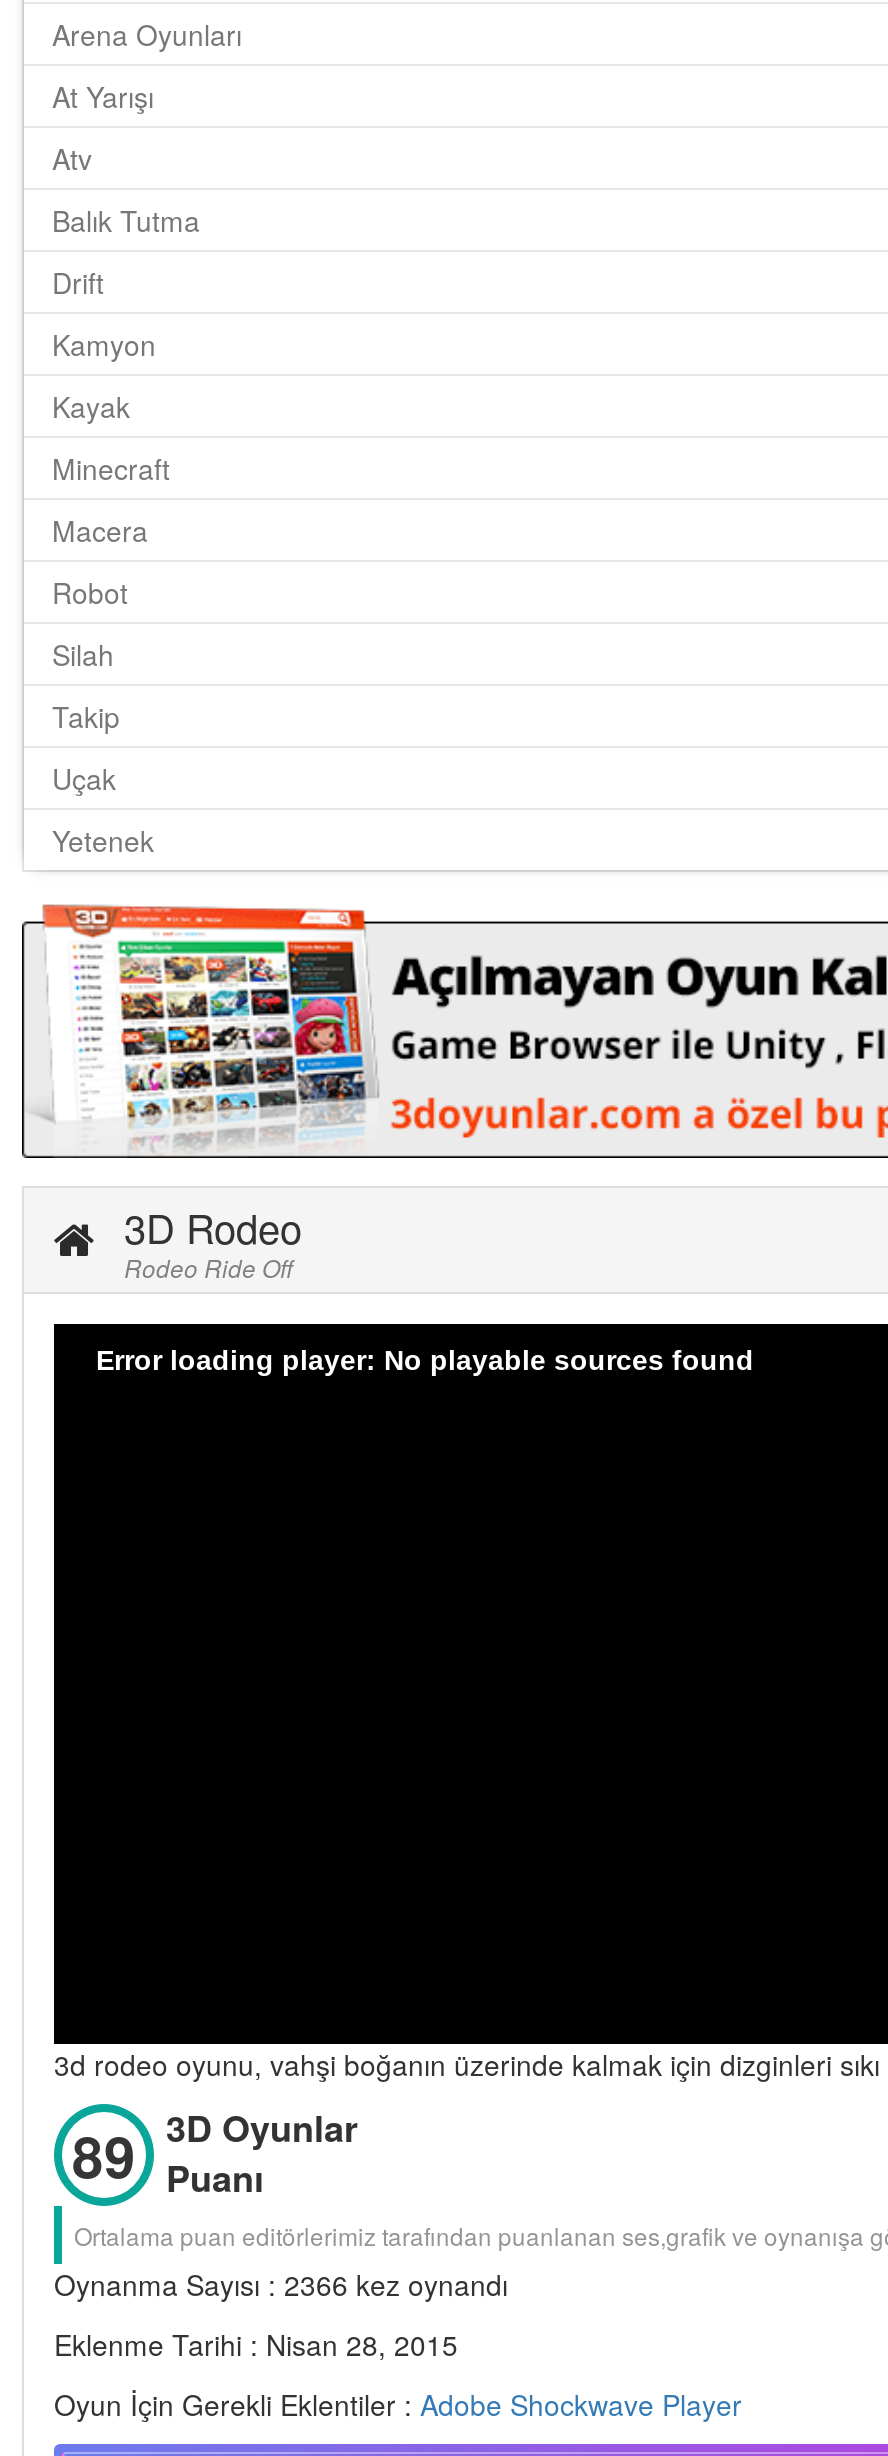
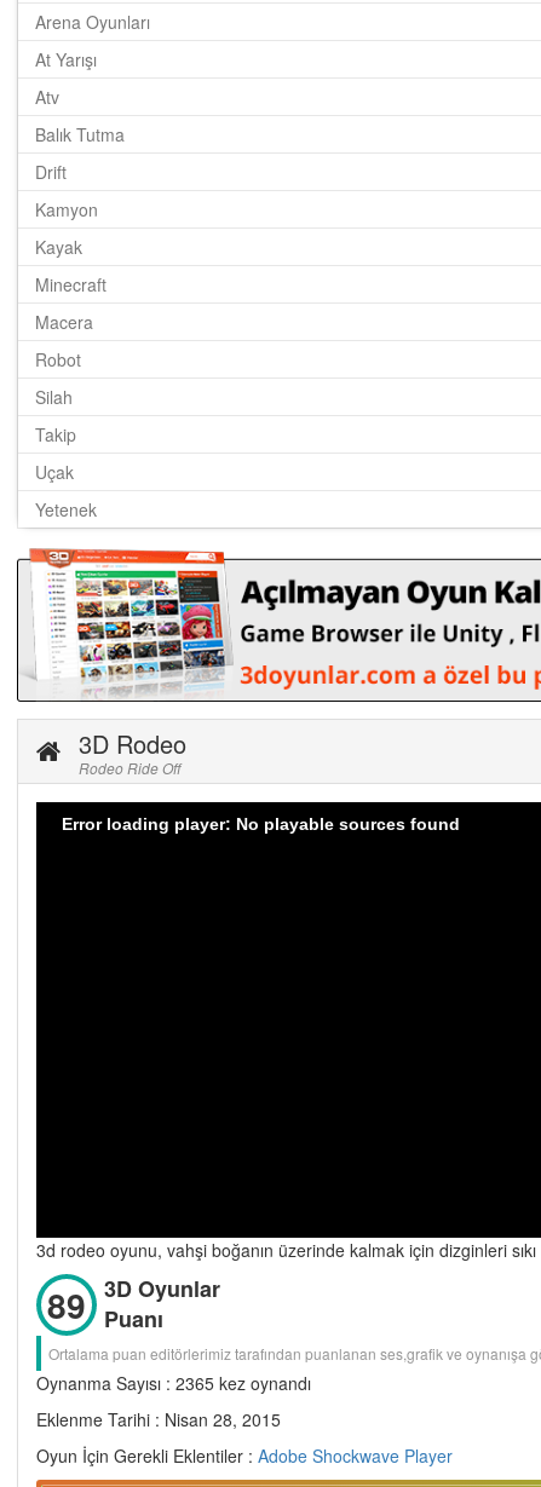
[54,2264,508,2304] Oynanma Sayısı : 2366 kez oynandı -> [36,1371,311,1395] Oynanma Sayısı : 2365 kez oynandı

